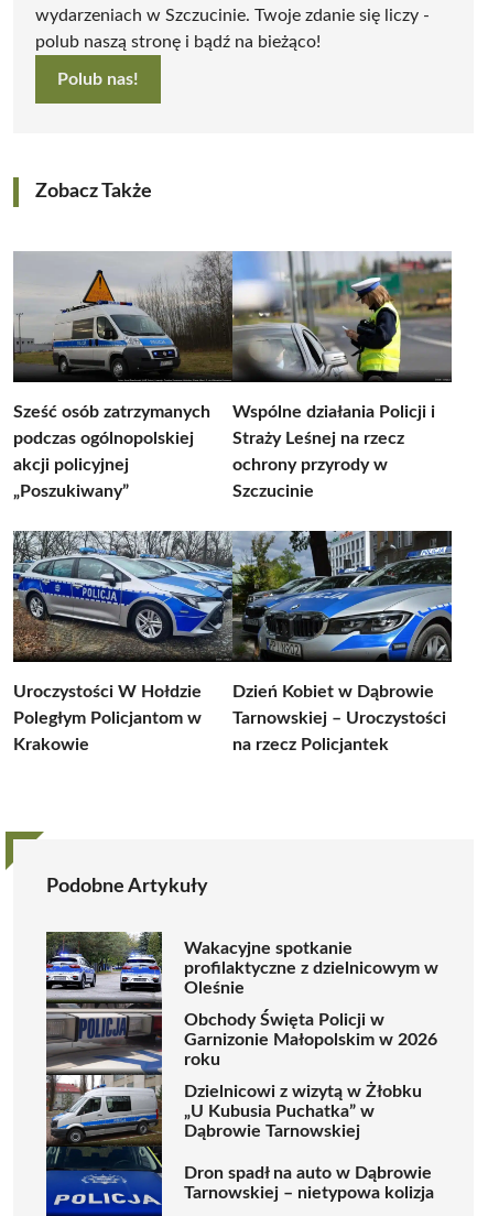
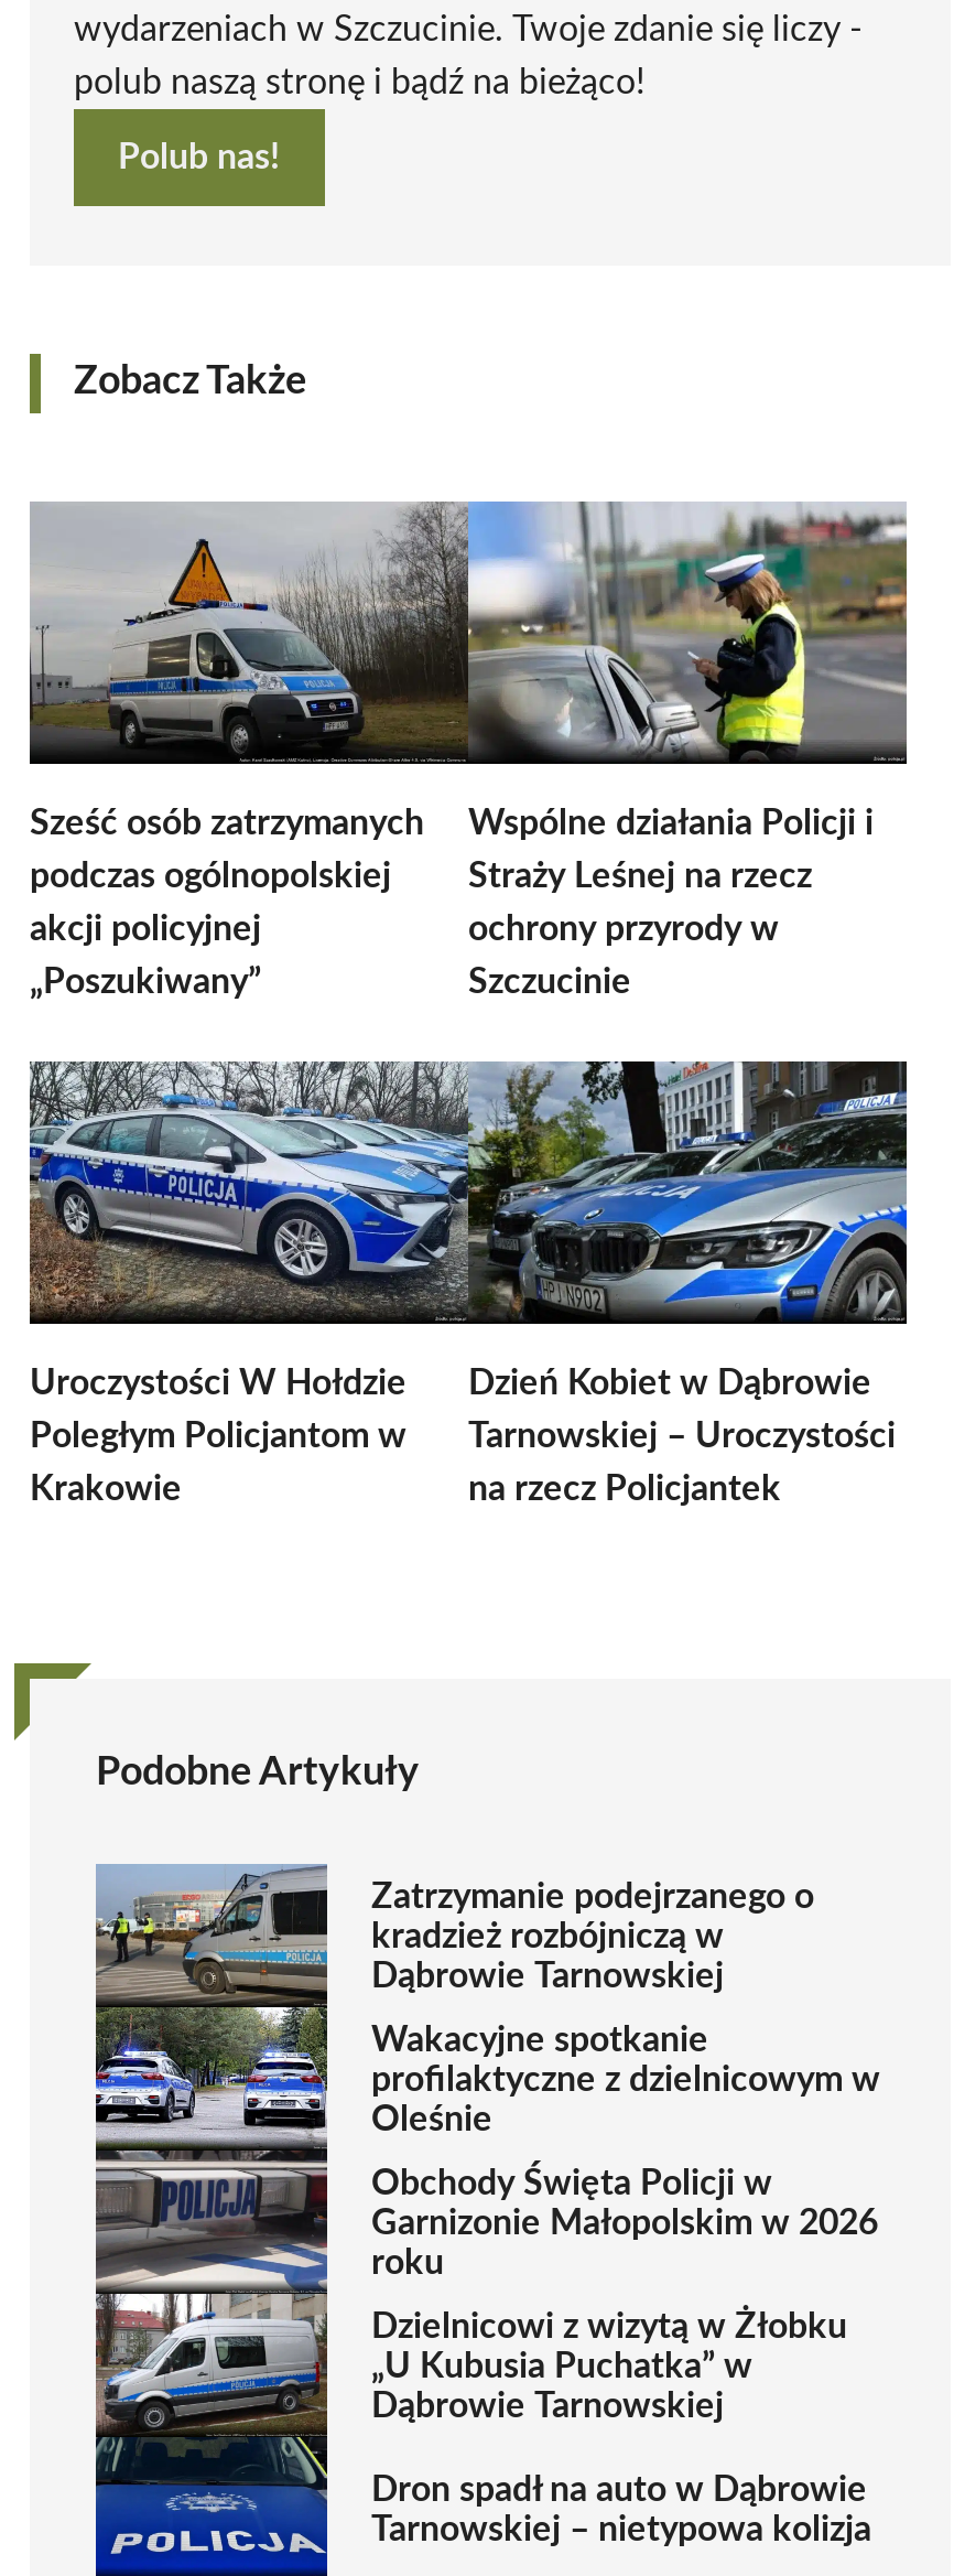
none -> [96,1864,814,2009] [image] | Zatrzymanie podejrzanego o | kradzież rozbójniczą w | Dąbrowie Tarnowskiej

